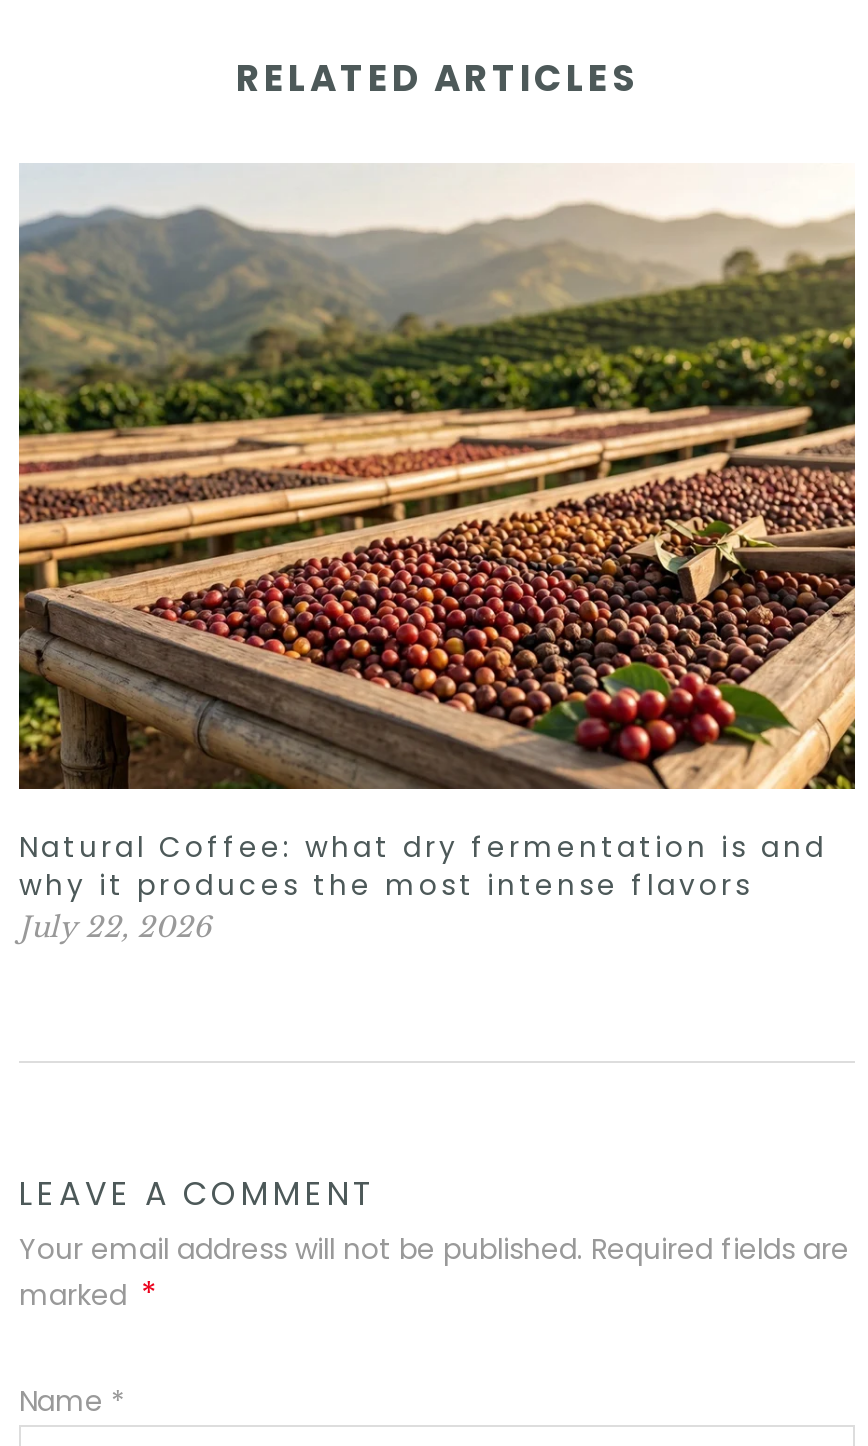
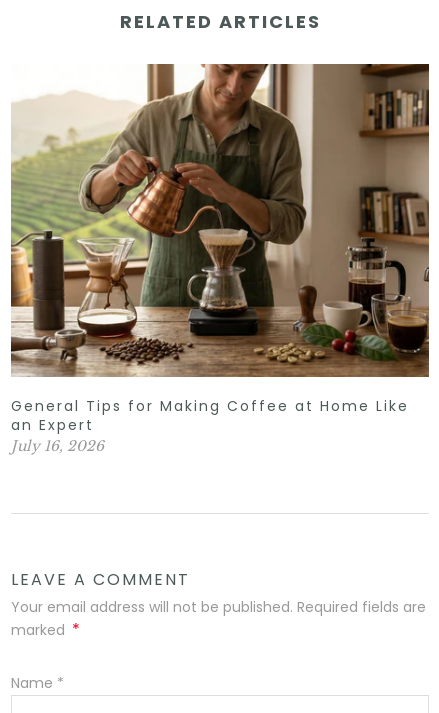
[17,163,857,946] [image] | Natural Coffee: what dry fermentation is and | why it produces the most intense flavors | July 22, 2026 -> [10,63,430,455] [image] | General Tips for Making Coffee at Home Like | an Expert | July 16, 2026

